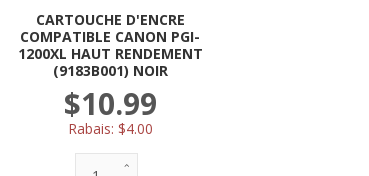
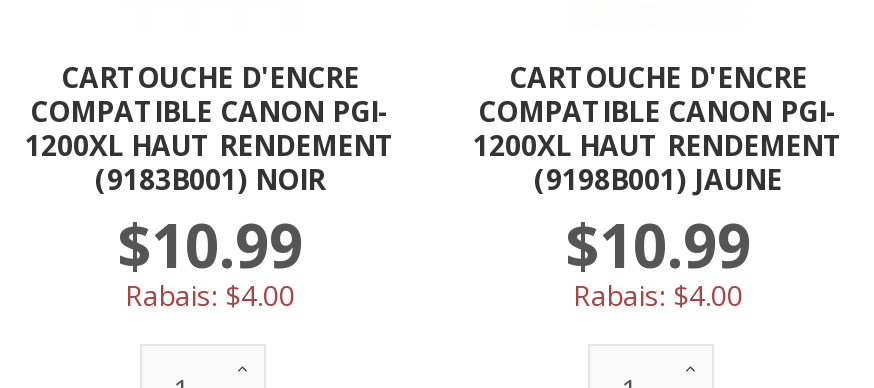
none -> [473,58,843,314] CARTOUCHE D'ENCRE | COMPATIBLE CANON PGI- | 1200XL HAUT RENDEMENT | (9198B001) JAUNE | $10.99 | Rabais: $4.00

